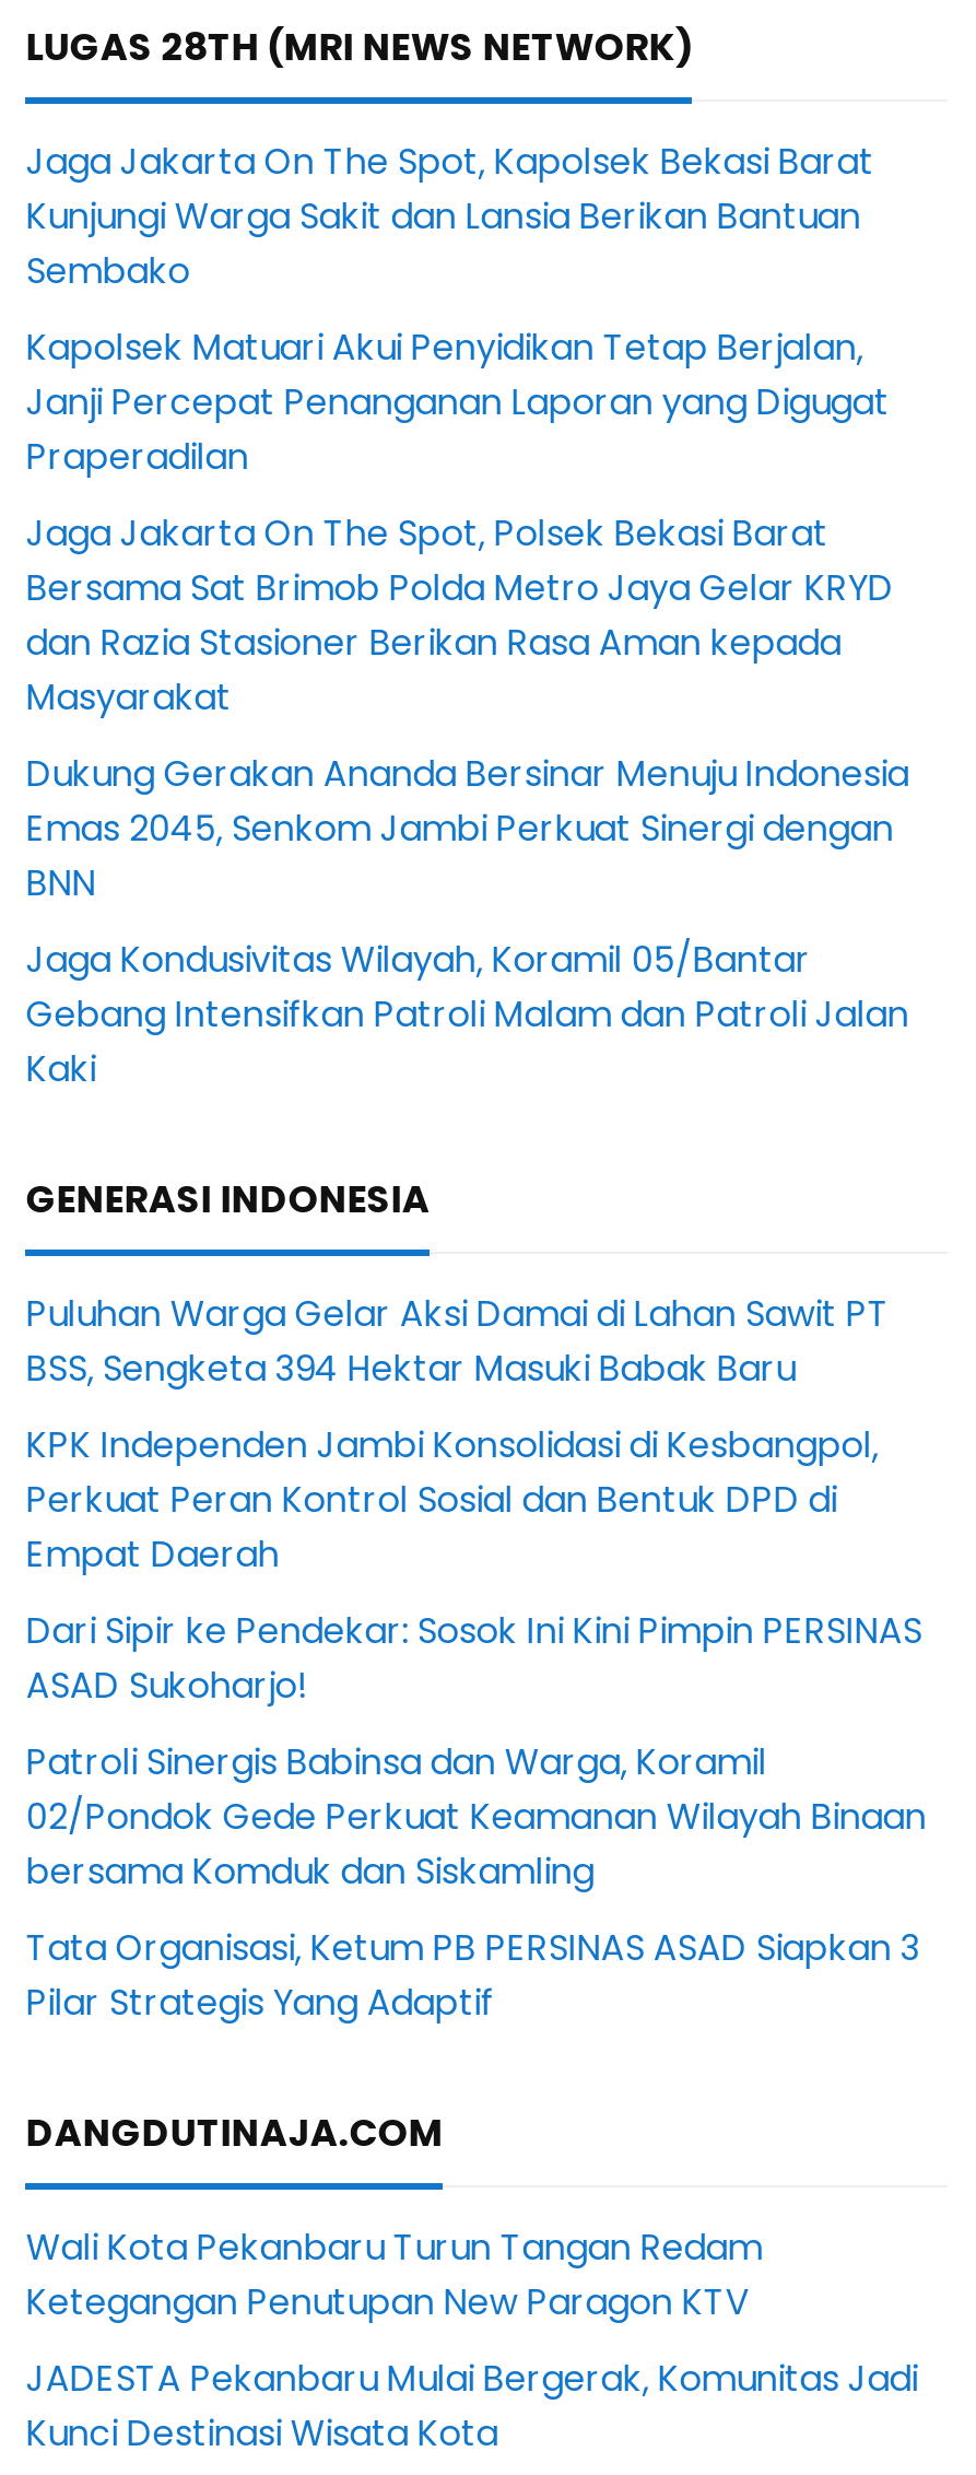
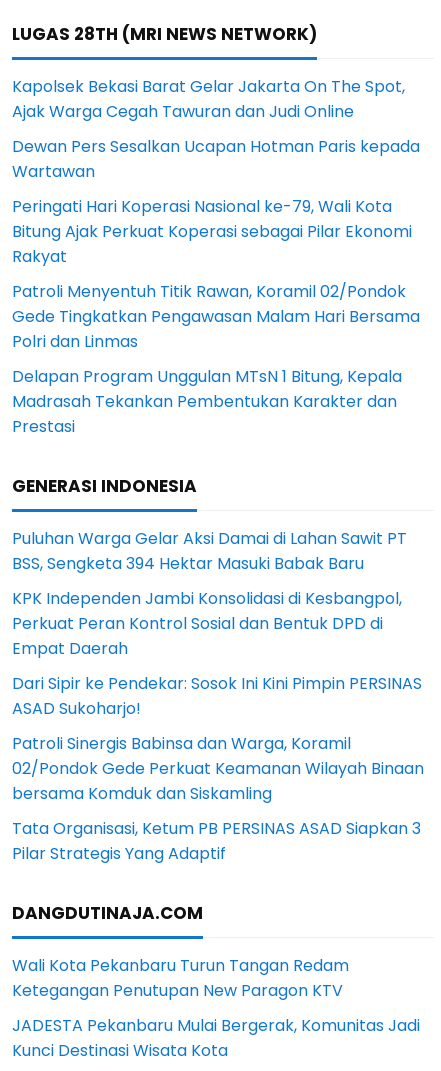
[26,137,874,296] Jaga Jakarta On The Spot, Kapolsek Bekasi Barat | Kunjungi Warga Sakit dan Lansia Berikan Bantuan | Sembako -> [12,75,405,123] Kapolsek Bekasi Barat Gelar Jakarta On The Spot, | Ajak Warga Cegah Tawuran dan Judi Online
[26,322,889,482] Kapolsek Matuari Akui Penyidikan Tetap Berjalan, | Janji Percepat Penanganan Laporan yang Digugat | Praperadilan -> [12,135,420,183] Dewan Pers Sesalkan Ucapan Hotman Paris kepada | Wartawan
[26,508,894,723] Jaga Jakarta On The Spot, Polsek Bekasi Barat | Bersama Sat Brimob Polda Metro Jaya Gelar KRYD | dan Razia Stasioner Berikan Rasa Aman kepada | Masyarakat -> [12,195,412,268] Peringati Hari Koperasi Nasional ke-79, Wali Kota | Bitung Ajak Perkuat Koperasi sebagai Pilar Ekonomi | Rakyat
[26,749,909,908] Dukung Gerakan Ananda Bersinar Menuju Indonesia | Emas 2045, Senkom Jambi Perkuat Sinergi dengan | BNN -> [12,280,420,353] Patroli Menyentuh Titik Rawan, Koramil 02/Pondok | Gede Tingkatkan Pengawasan Malam Hari Bersama | Polri dan Linmas
[26,935,909,1094] Jaga Kondusivitas Wilayah, Koramil 05/Bantar | Gebang Intensifkan Patroli Malam dan Patroli Jalan | Kaki -> [12,365,402,438] Delapan Program Unggulan MTsN 1 Bitung, Kepala | Madrasah Tekankan Pembentukan Karakter dan | Prestasi

